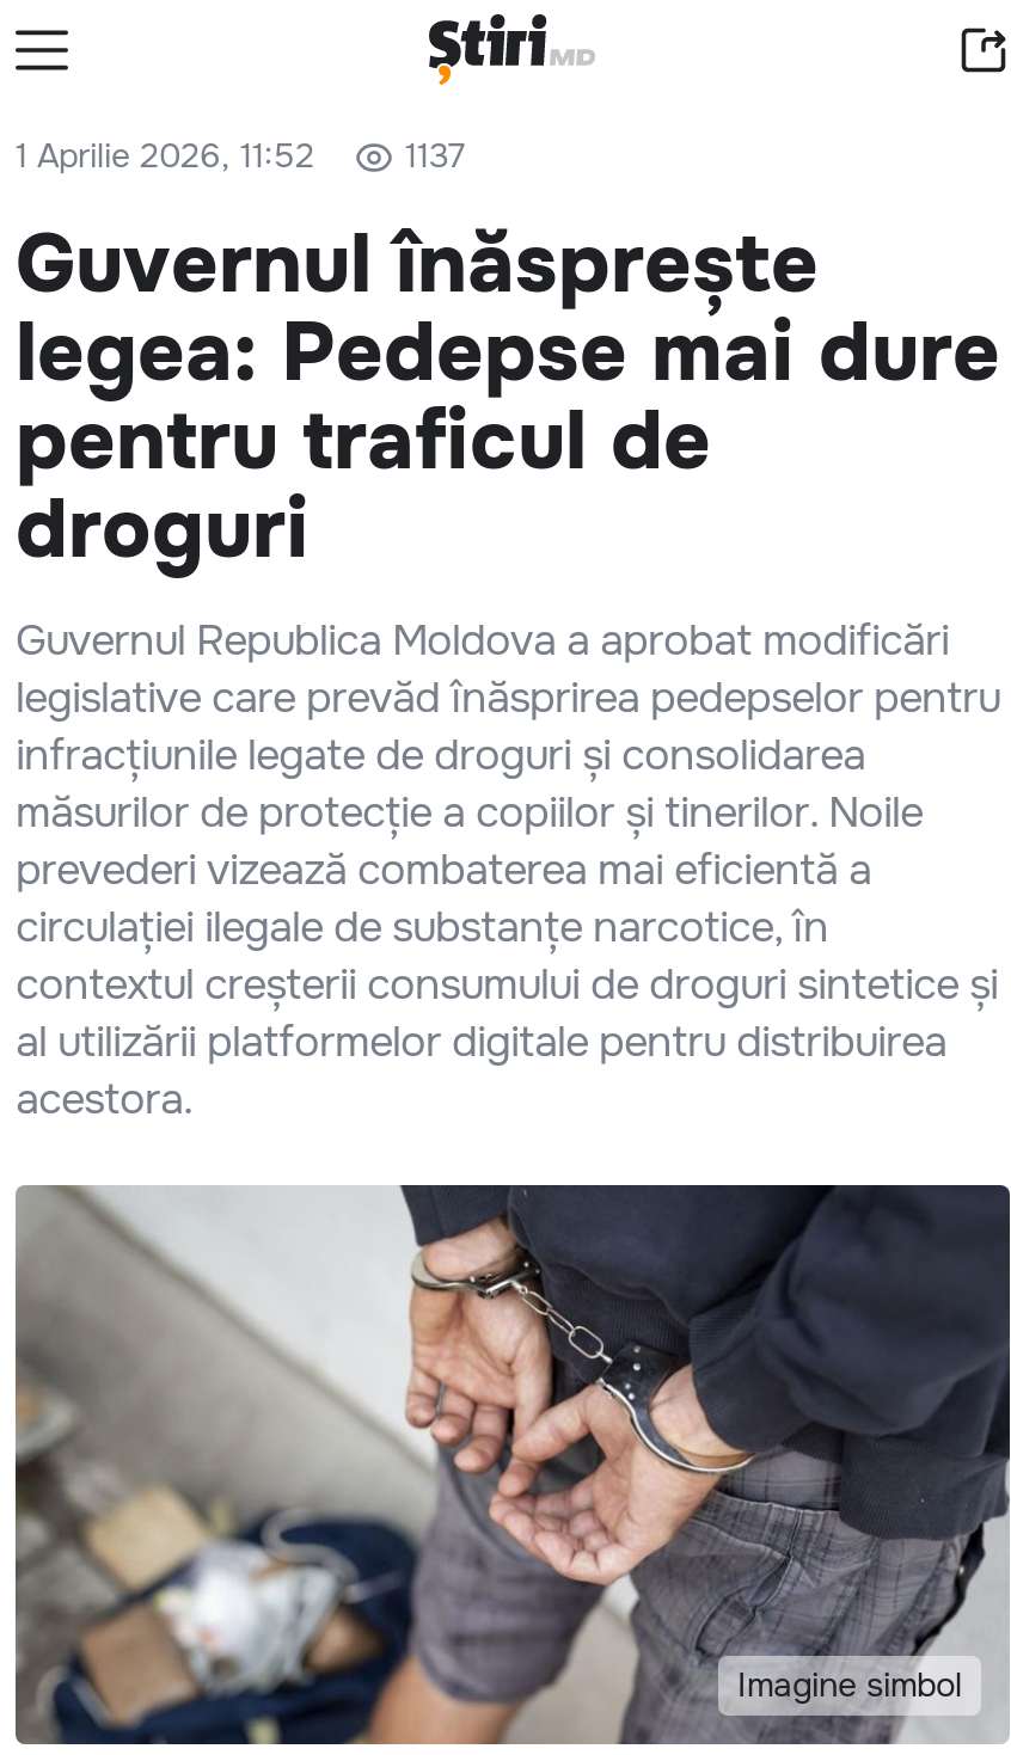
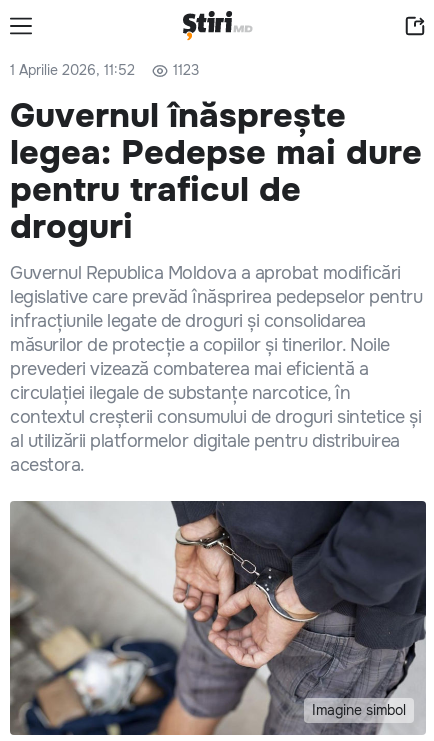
[405,134,465,177] 1137 -> [173,61,199,79] 1123

